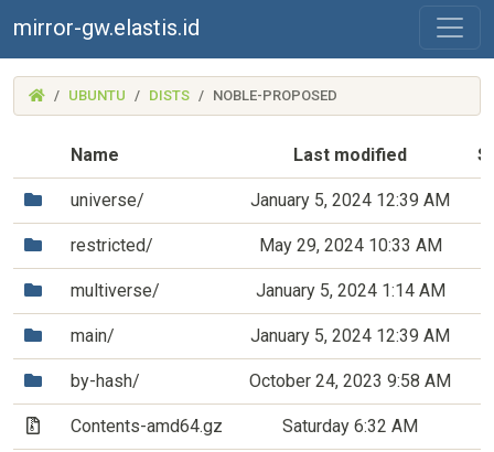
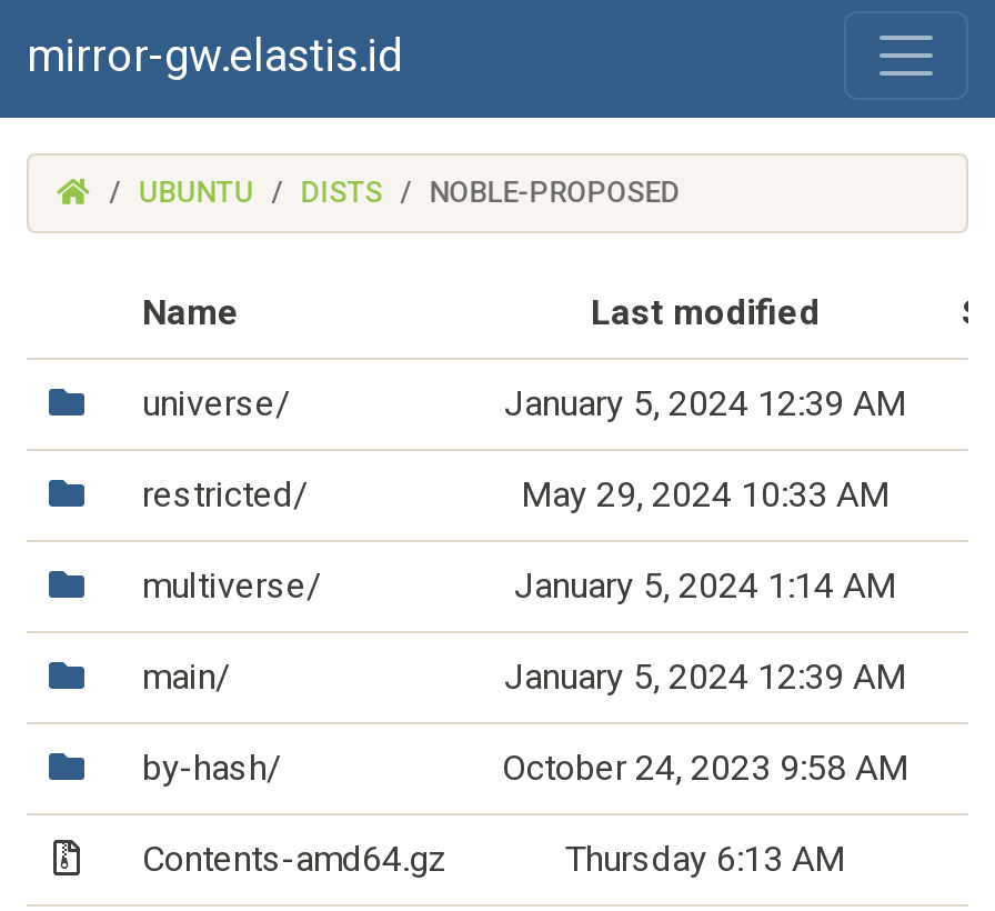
[282,416,418,437] Saturday 6:32 AM -> [565,838,845,880] Thursday 6:13 AM

